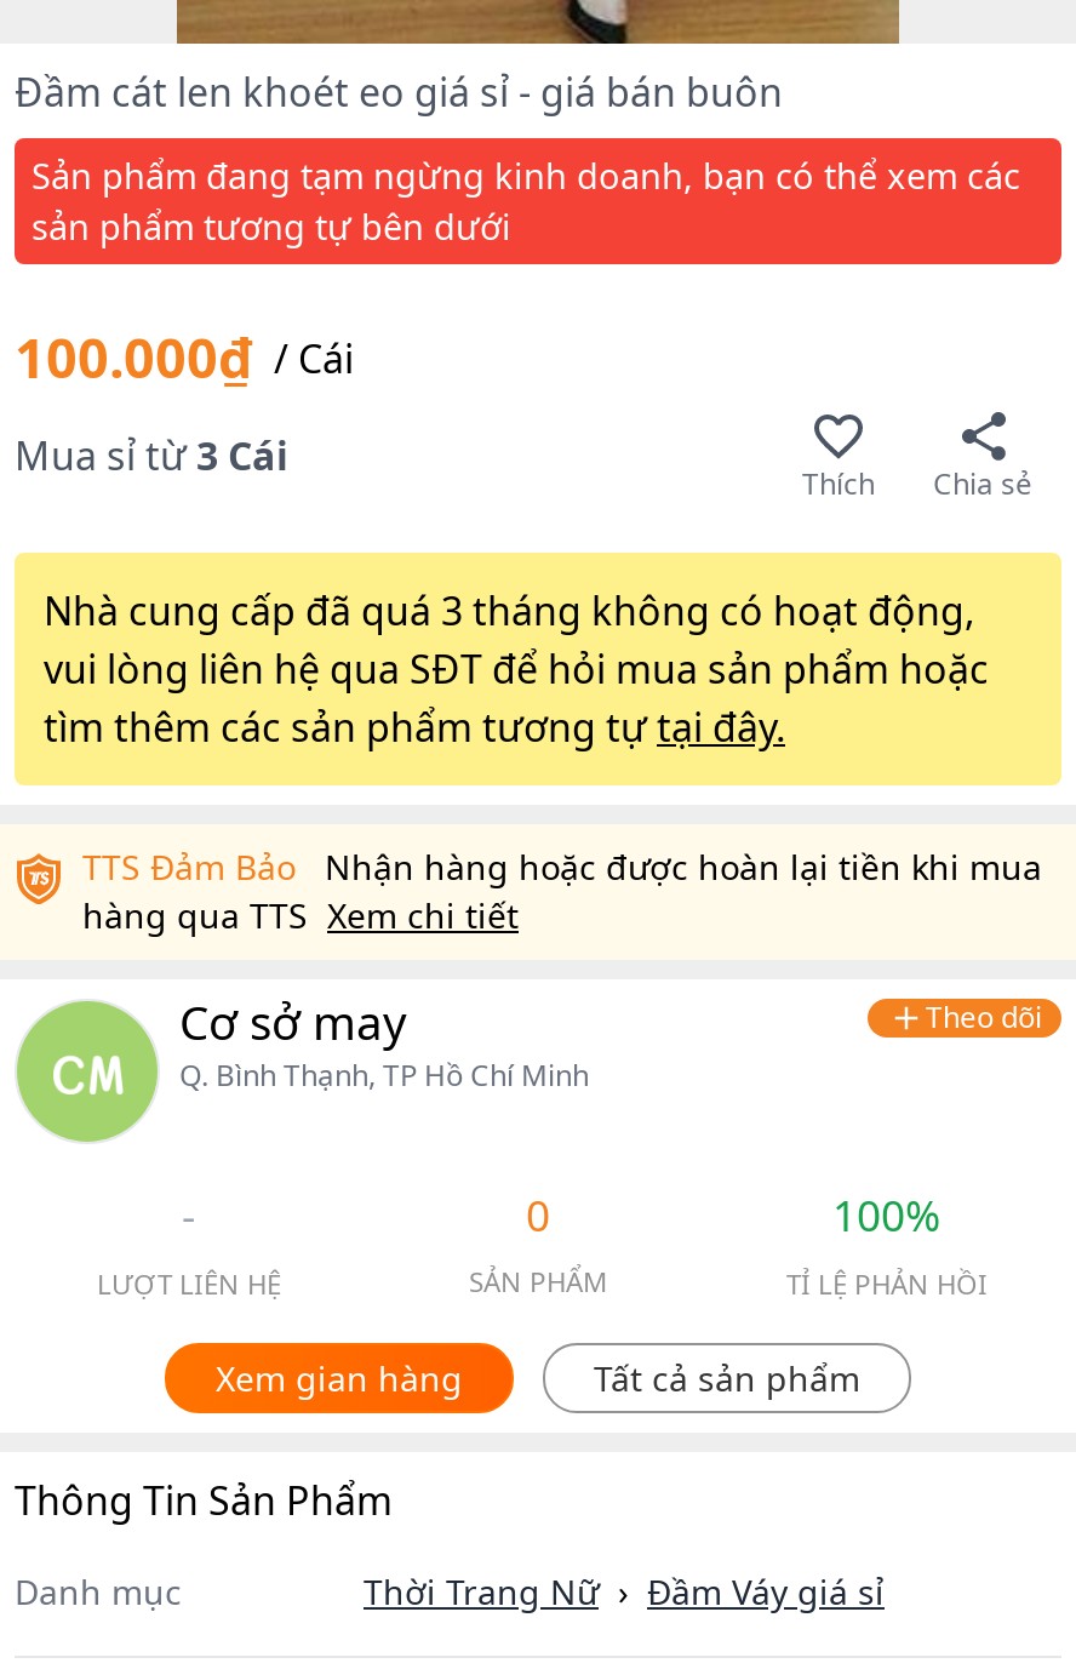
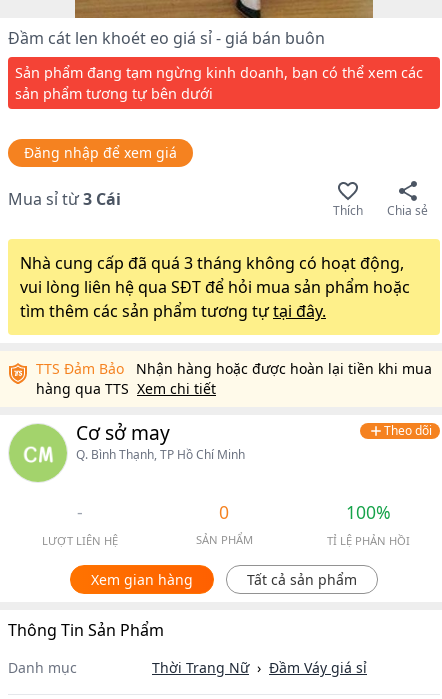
[15,320,354,395] 100.000₫ /Cái -> [24,143,177,162] Đăng nhập để xem giá

